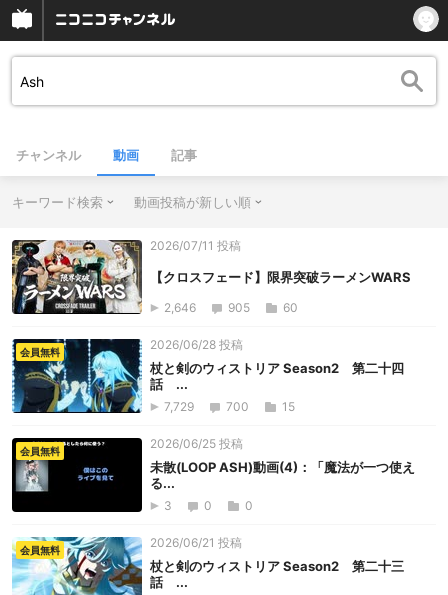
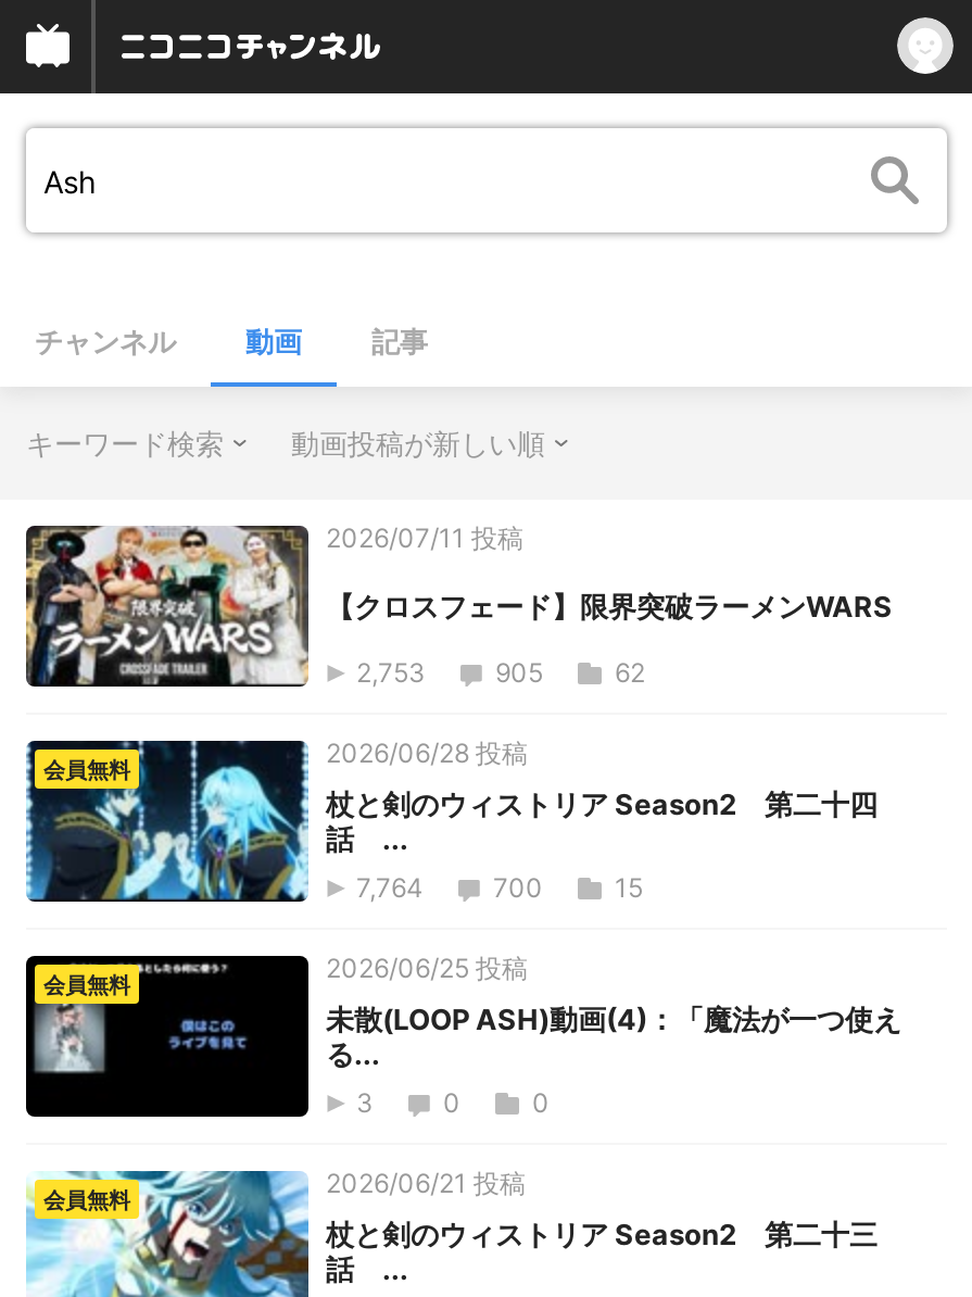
[164,300,196,315] 2,646 -> [356,656,426,689] 2,753
[283,300,298,315] 60 -> [615,656,645,689] 62
[164,399,194,414] 7,729 -> [356,871,424,904] 7,764

